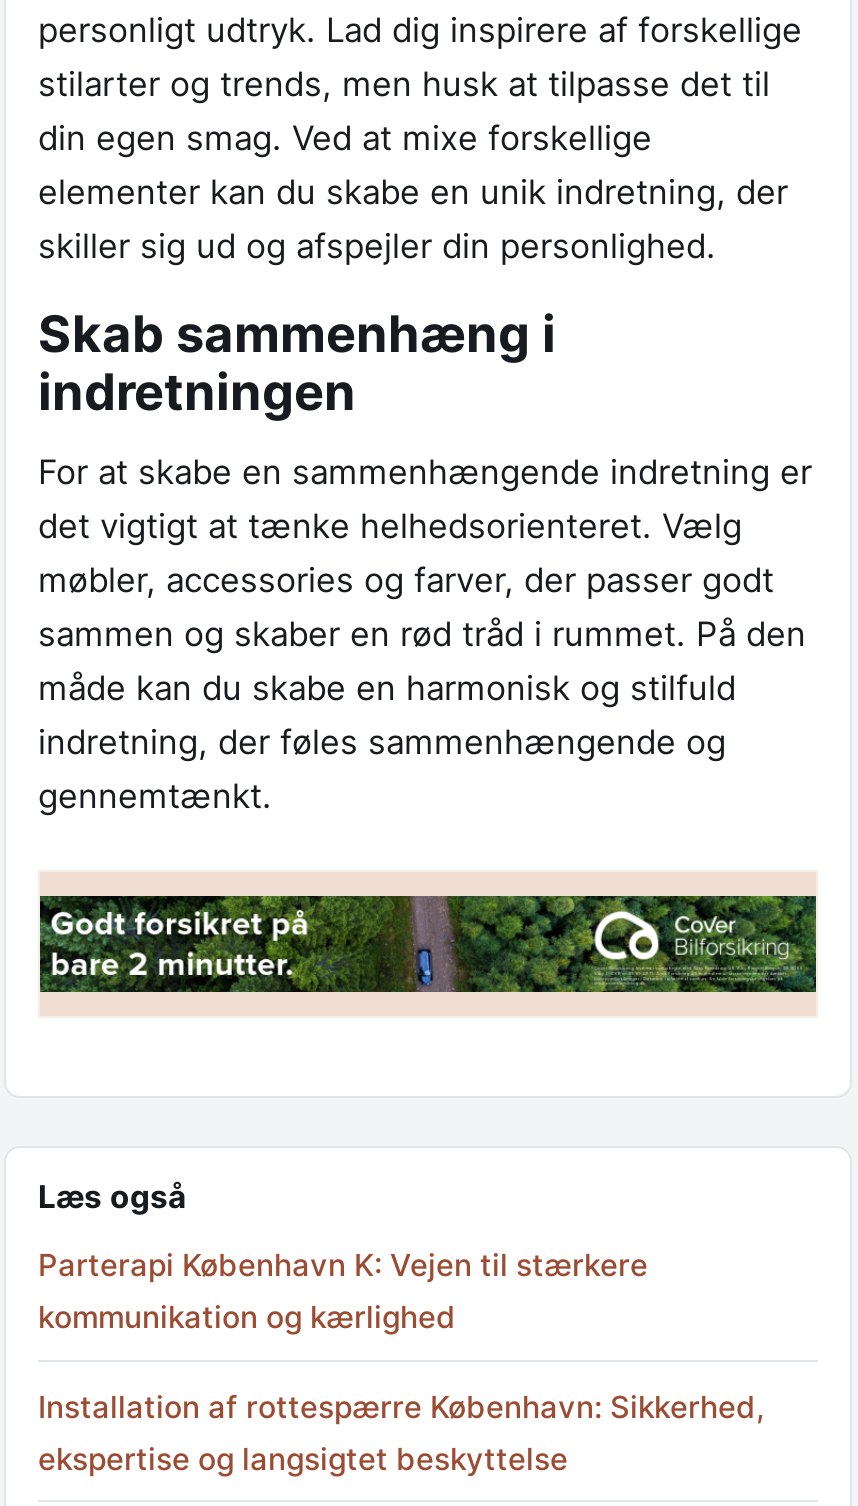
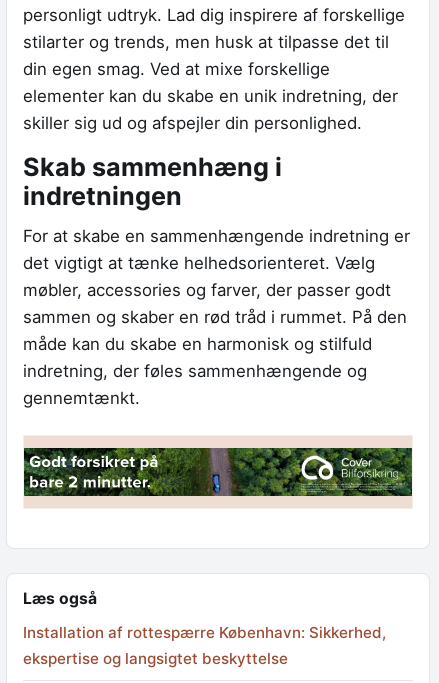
[38,1247,648,1337] Parterapi København K: Vejen til stærkere | kommunikation og kærlighed -> none

